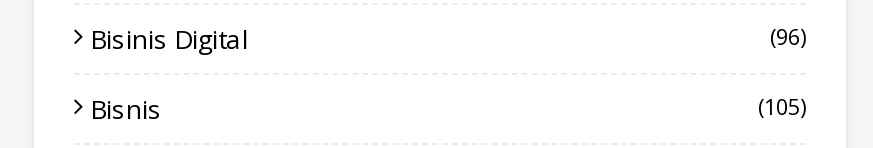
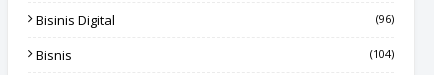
[758,91,806,121] (105) -> [370,46,394,61] (104)

